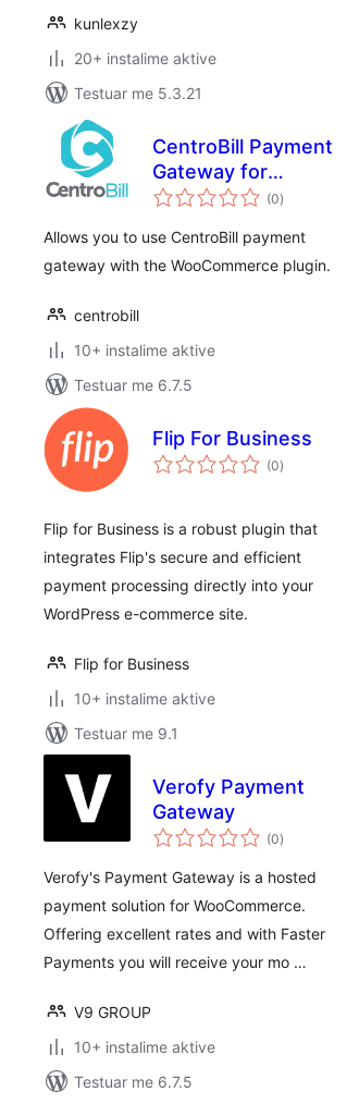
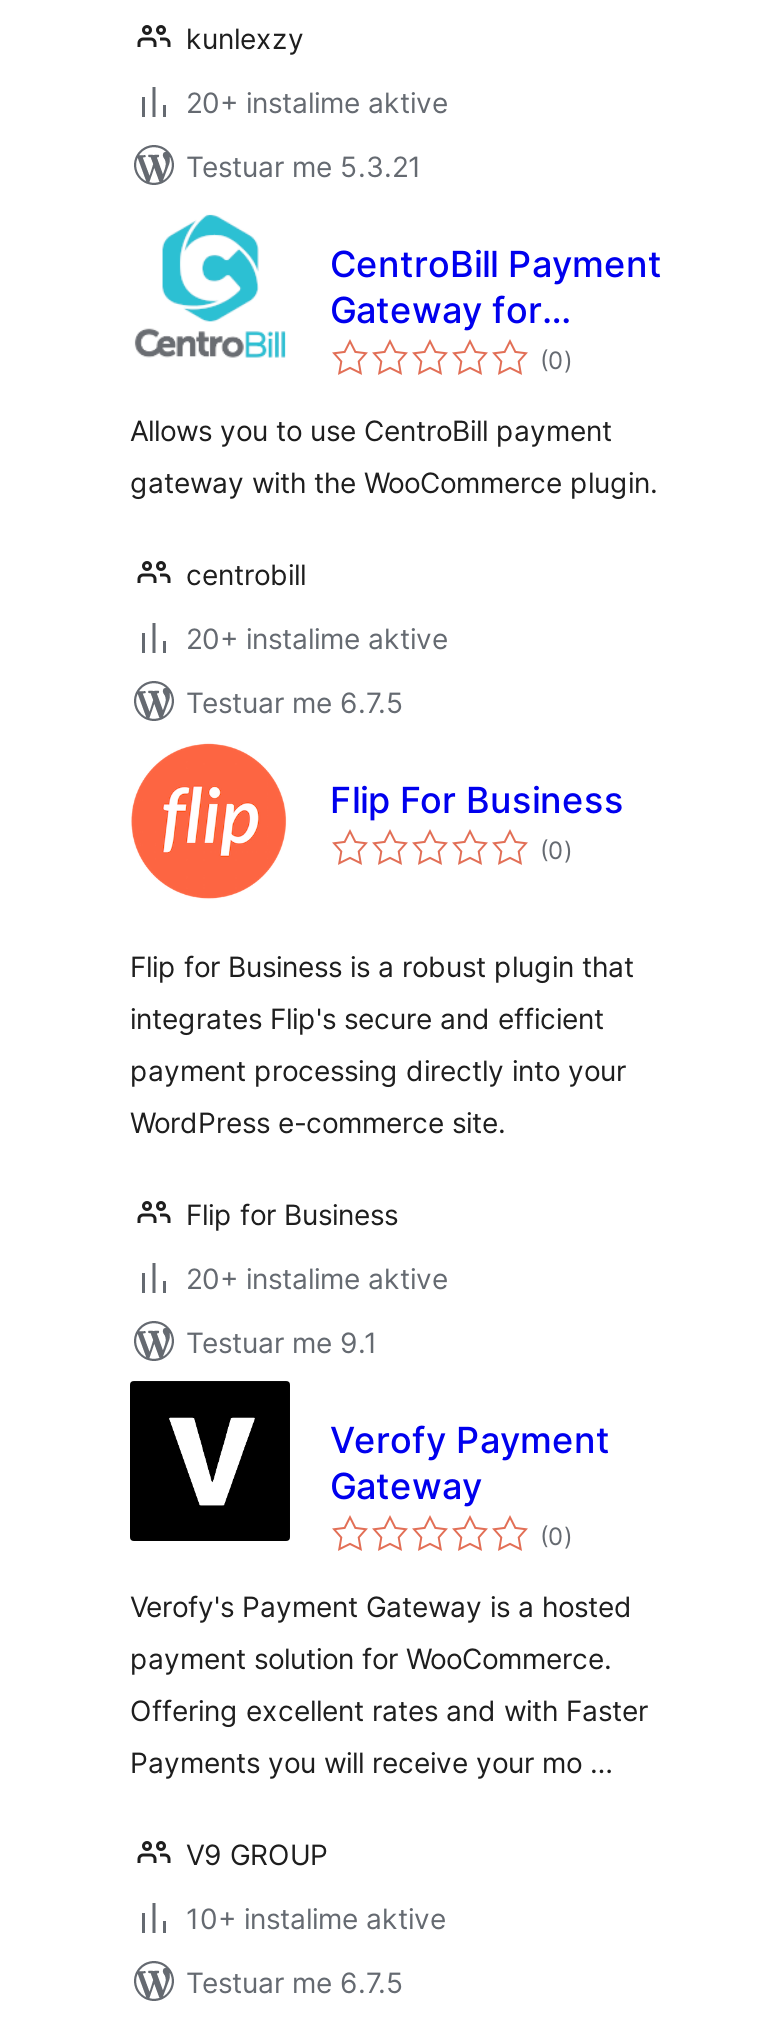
[74,341,215,359] 10+ instalime aktive -> [186,621,448,655] 20+ instalime aktive
[74,689,215,708] 10+ instalime aktive -> [186,1261,448,1295] 20+ instalime aktive

